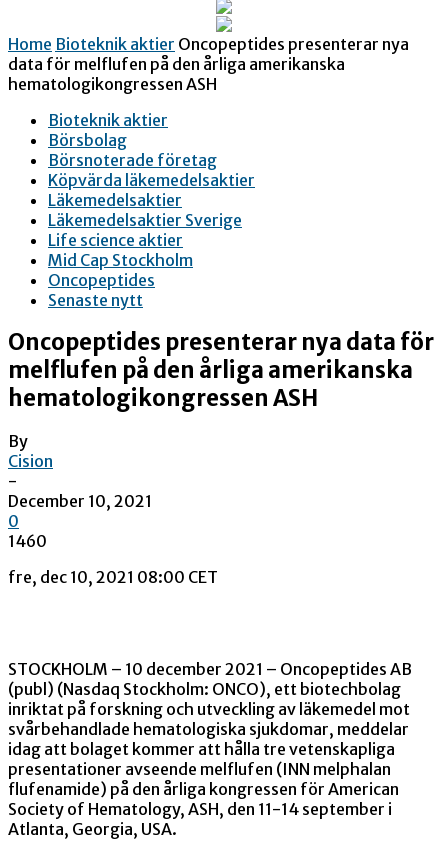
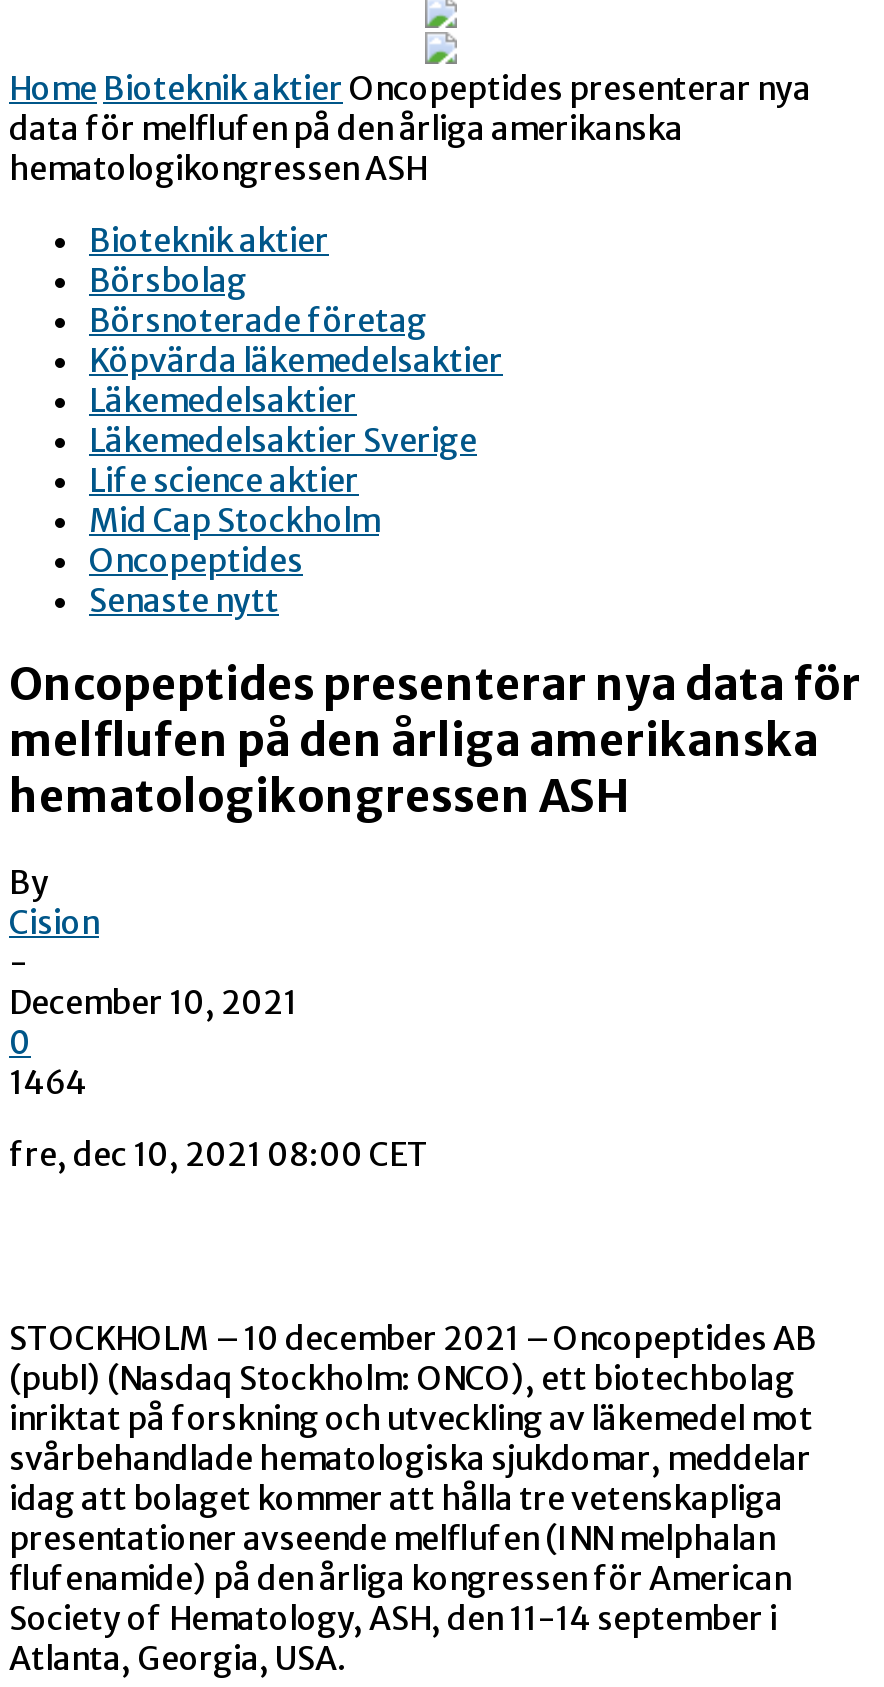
[8,530,47,550] 1460 -> [9,1061,87,1101] 1464

